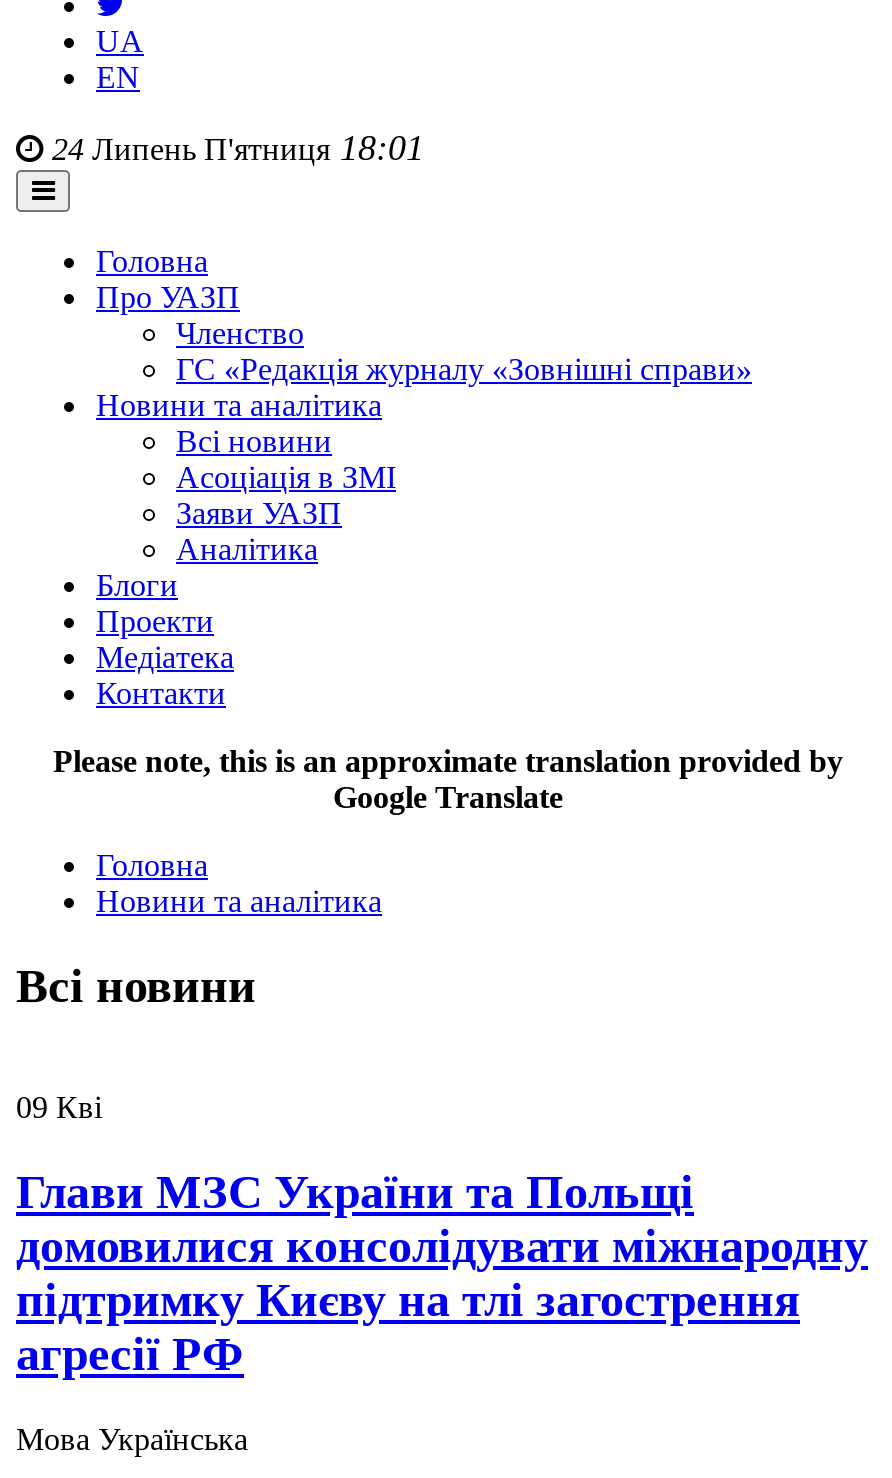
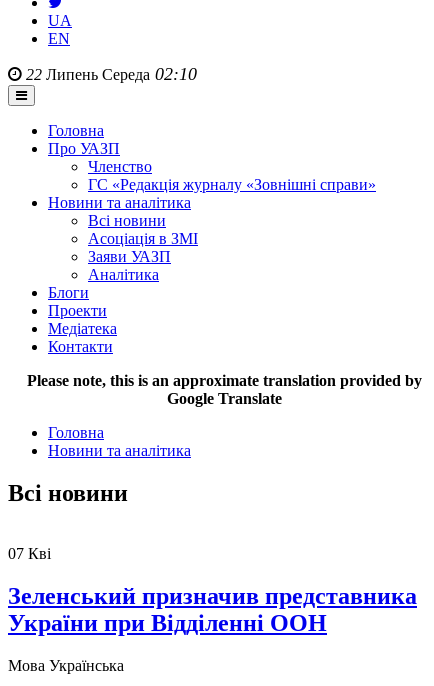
[44,128,424,168] 24 Липень П'ятниця 18:01 -> [22,64,197,84] 22 Липень Середа 02:10
[16,1089,102,1123] 09 Кві -> [8,545,51,562] 07 Кві
[16,1165,868,1379] Глави МЗС України та Польщі | домовилися консолідувати міжнародну | підтримку Києву на тлі загострення | агресії РФ -> [8,583,417,636] Зеленський призначив представника | України при Відділенні ООН

